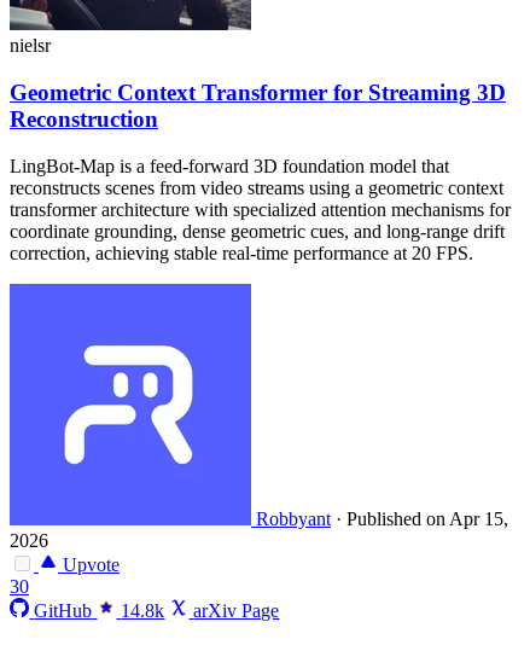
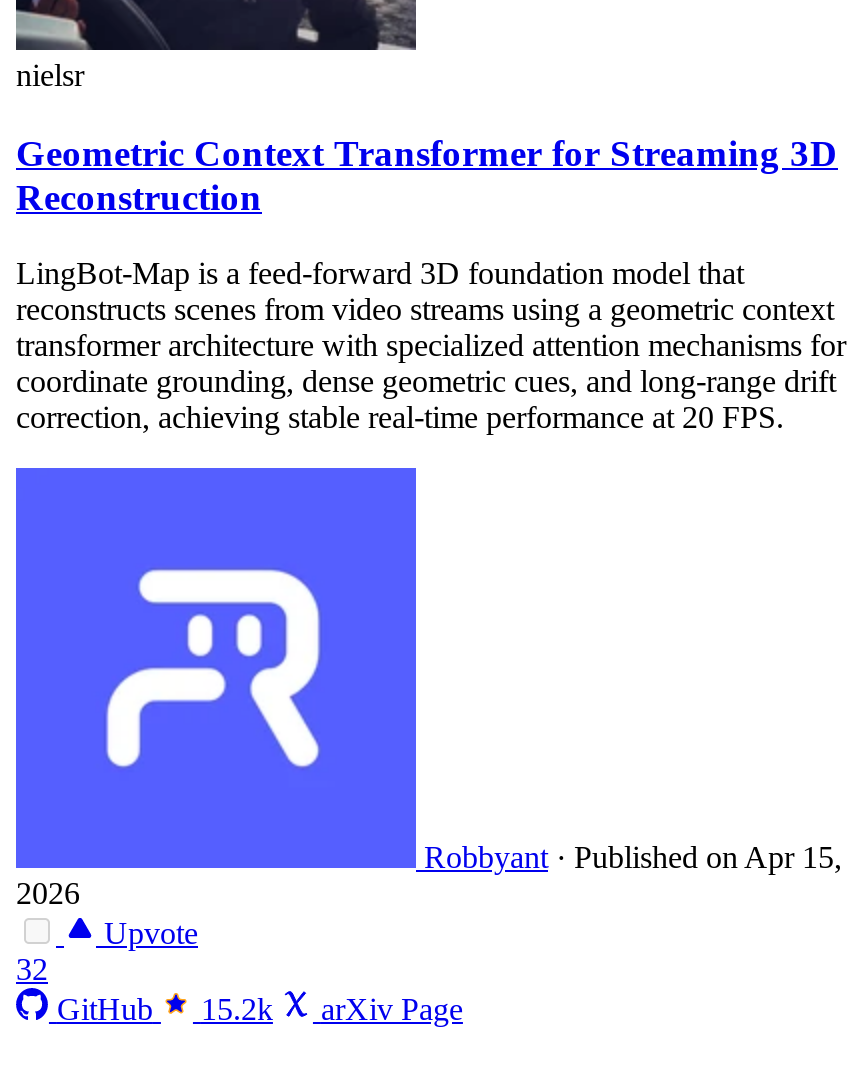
[10,576,29,596] 30 -> [16,953,48,987] 32
[34,600,279,620] GitHub 14.8k arXiv Page -> [57,993,463,1027] GitHub 15.2k arXiv Page

